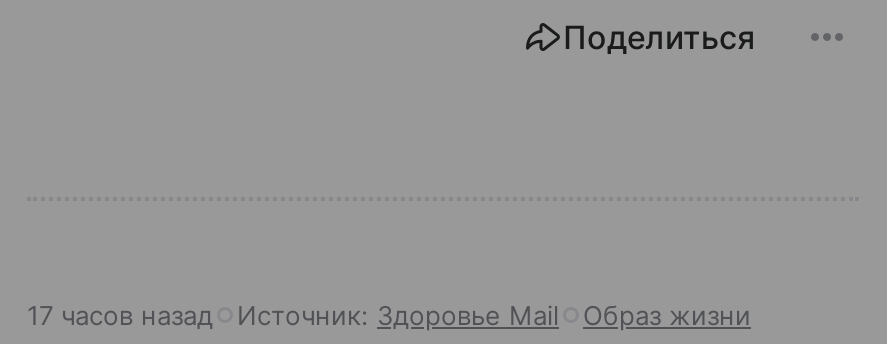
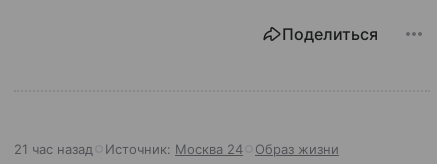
[27,299,213,331] 17 часов назад -> [14,141,93,157] 21 час назад
[237,299,559,331] Источник: Здоровье Mail -> [105,141,243,157] Источник: Москва 24

